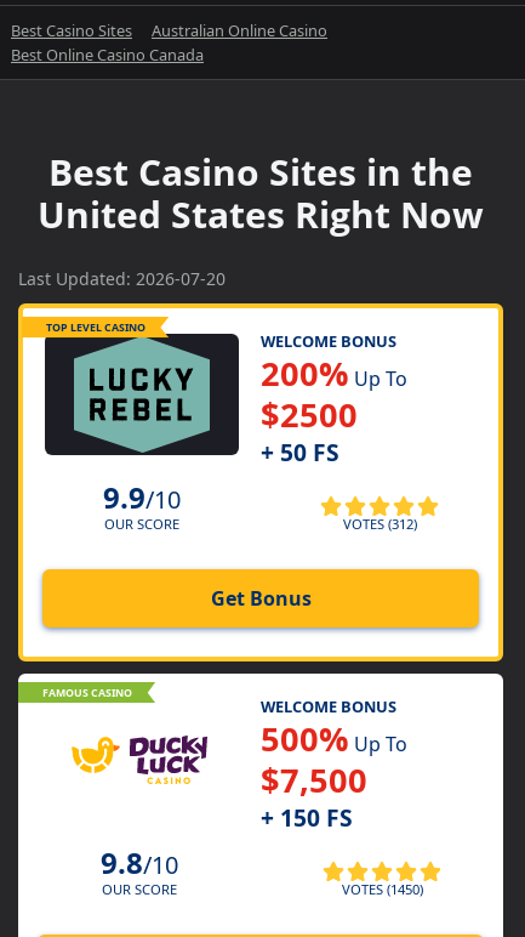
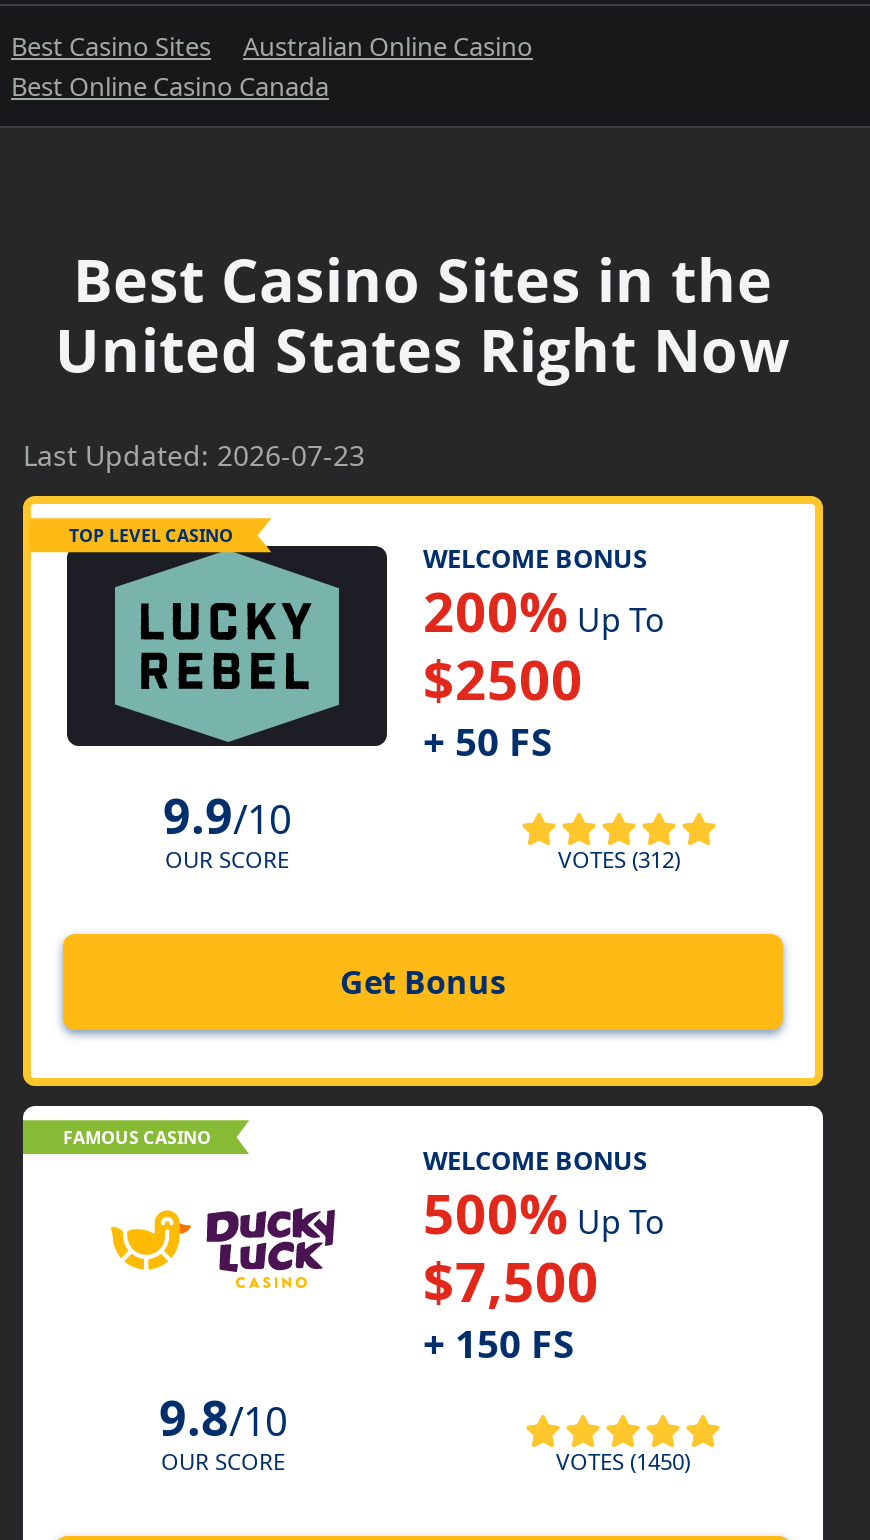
[18,267,226,290] Last Updated: 2026-07-20 -> [23,436,365,474] Last Updated: 2026-07-23

